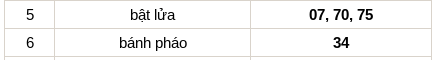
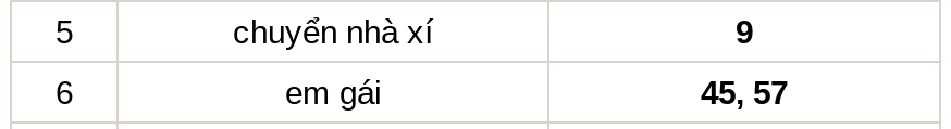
[130,6,373,23] bật lửa | 07, 70, 75 -> [233,13,753,50] chuyển nhà xí | 9
[118,34,349,51] bánh pháo | 34 -> [285,74,788,111] em gái | 45, 57

